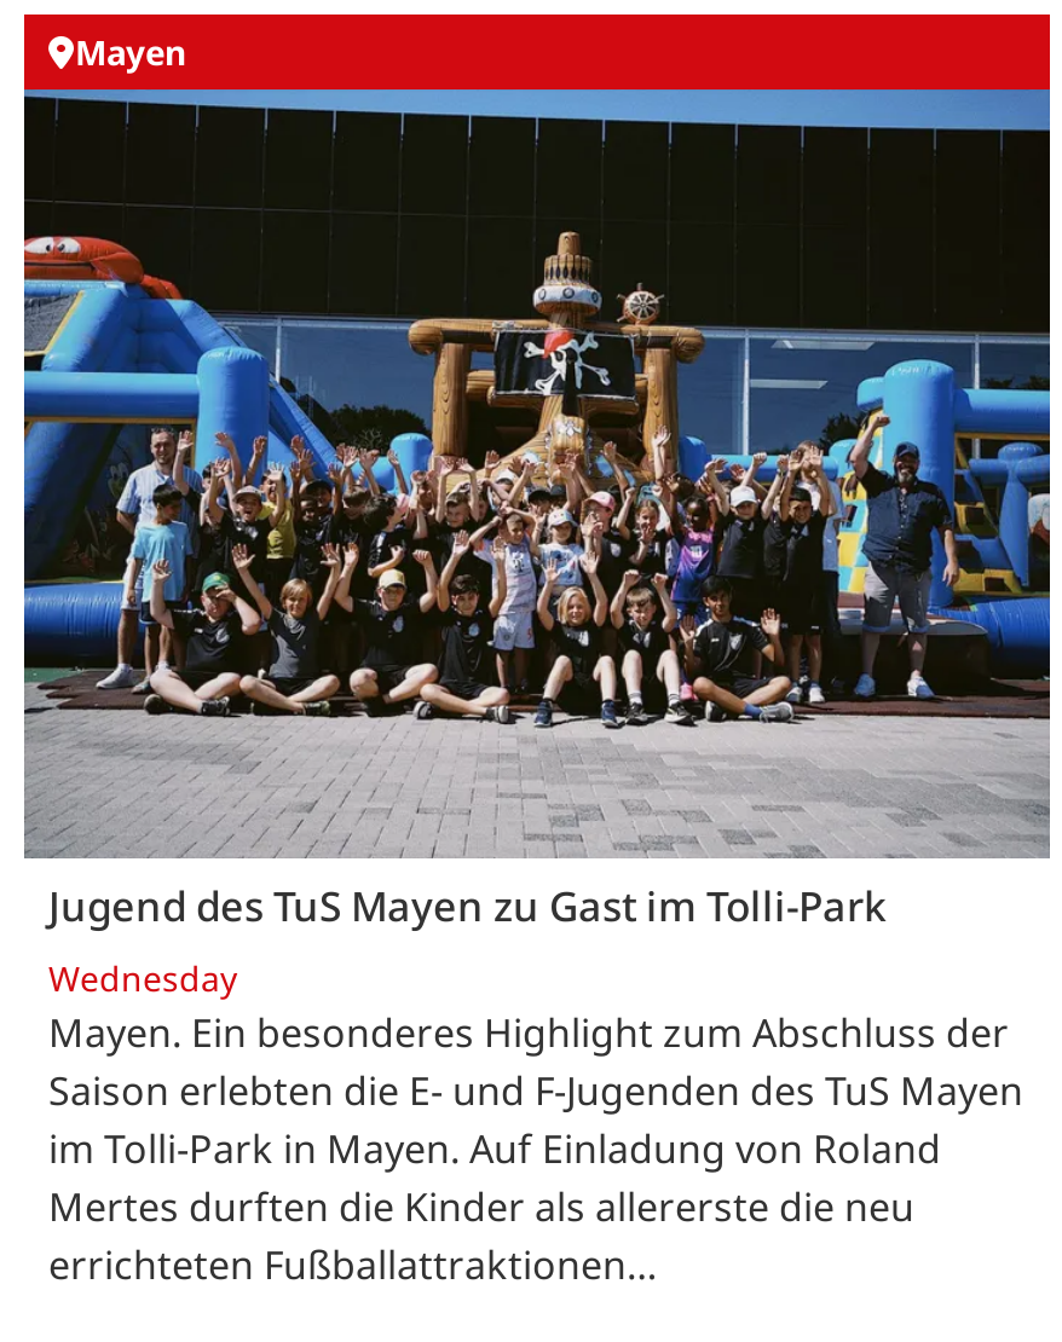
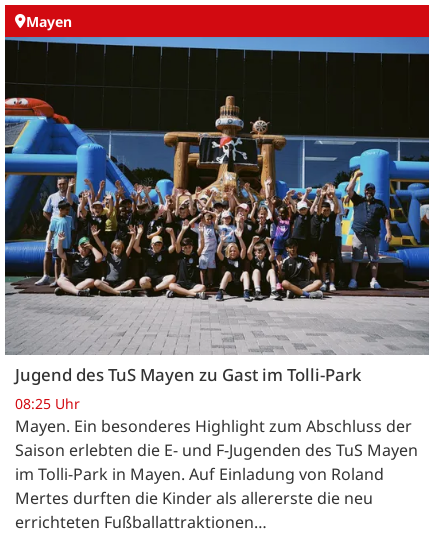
[48,954,237,1000] Wednesday -> [15,394,80,413] 08:25 Uhr

